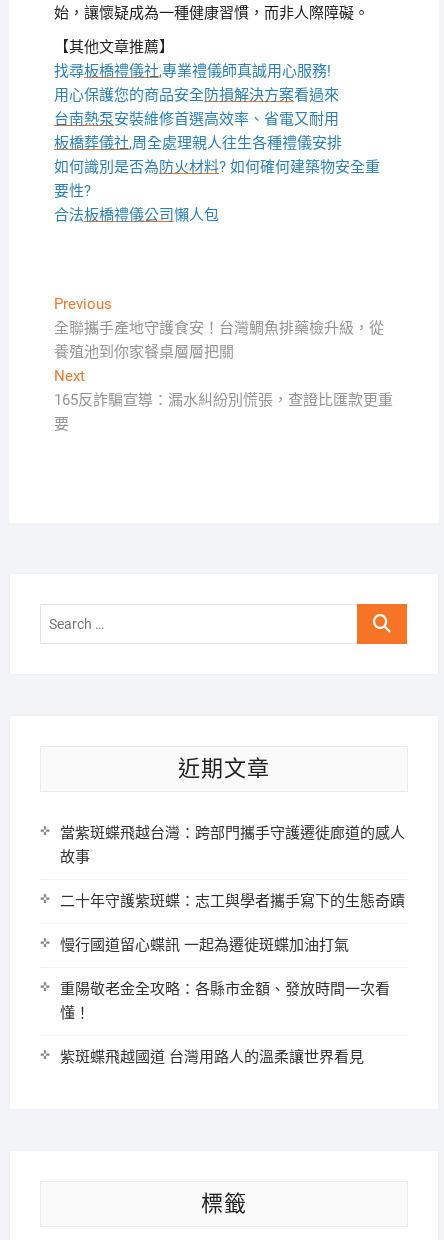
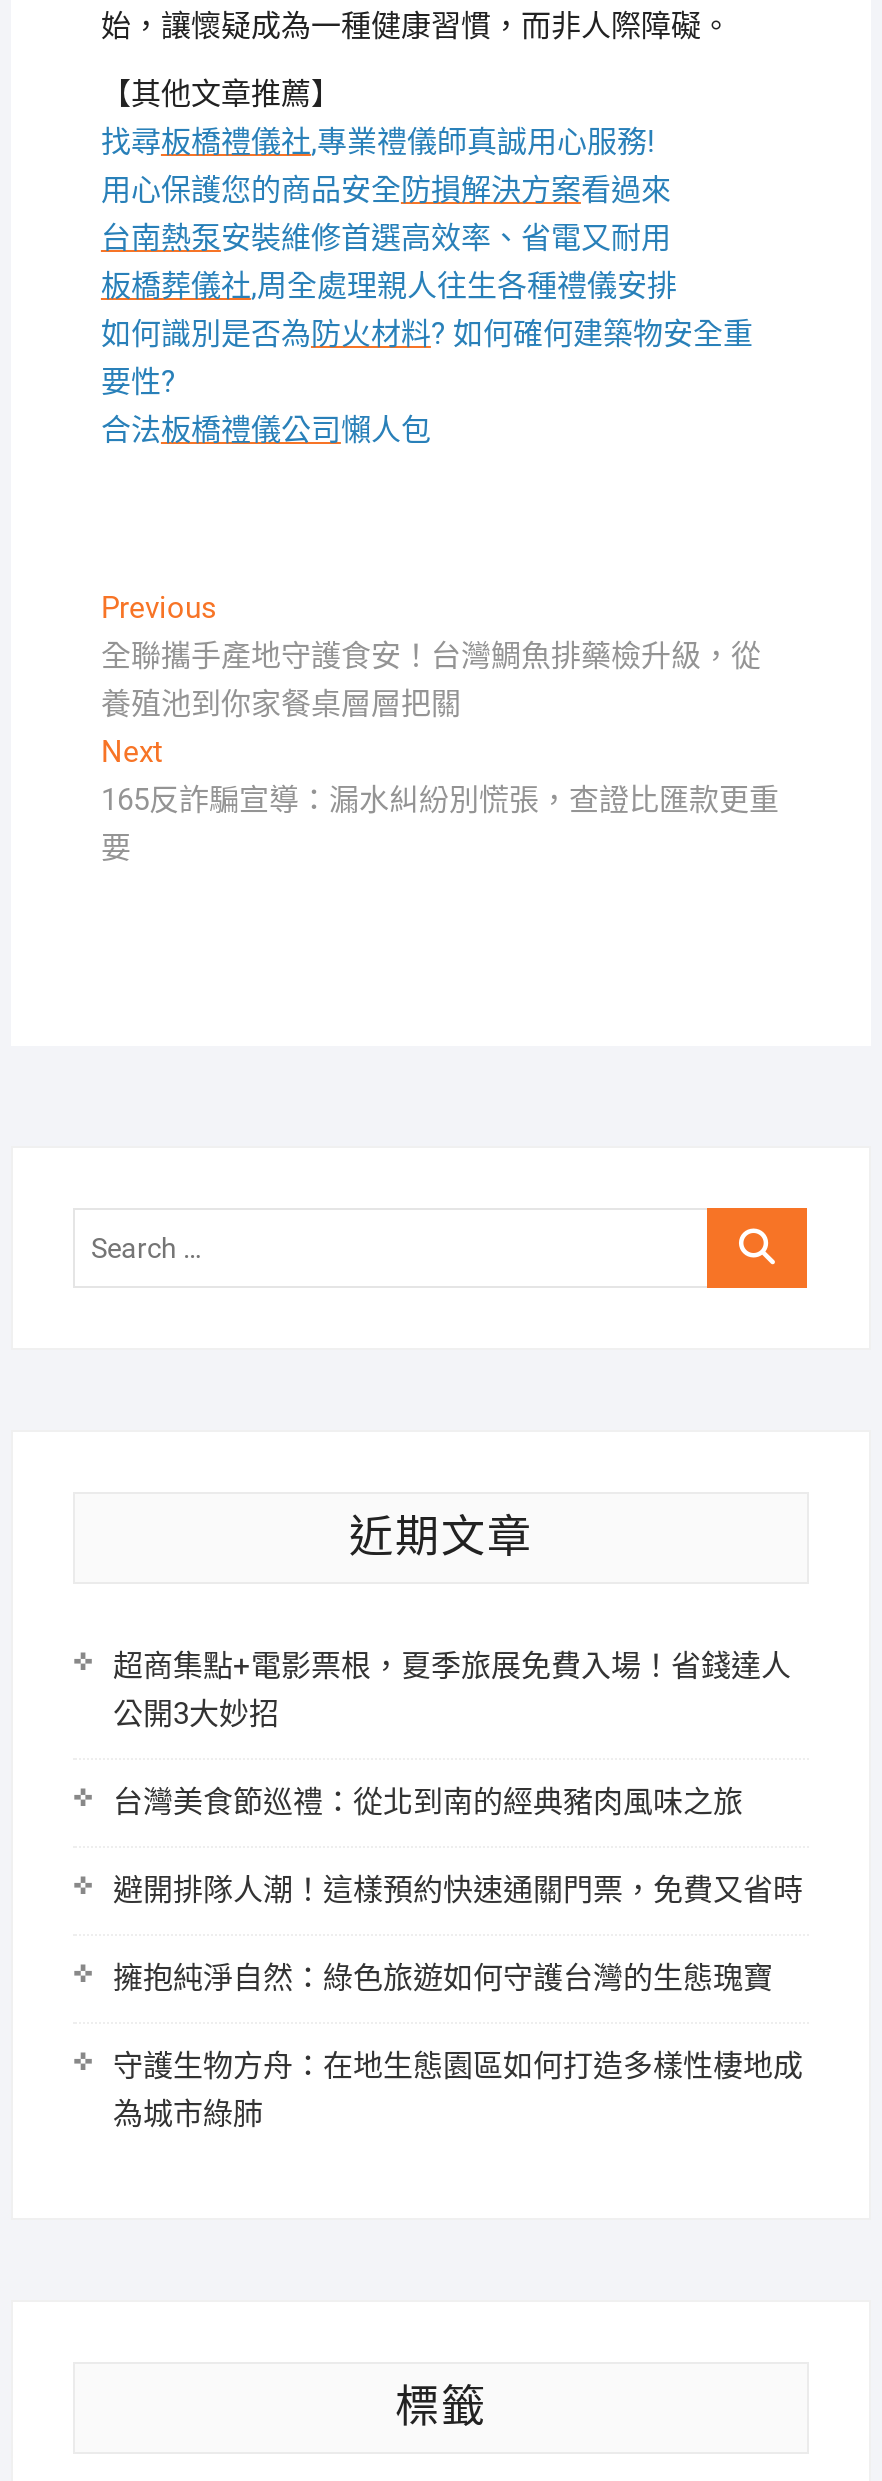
[60,824,405,866] 當紫斑蝶飛越台灣：跨部門攜手守護遷徙廊道的感人 | 故事 -> [113,1648,791,1732] 超商集點+電影票根，夏季旅展免費入場！省錢達人 | 公開3大妙招
[60,892,405,910] 二十年守護紫斑蝶：志工與學者攜手寫下的生態奇蹟 -> [113,1784,743,1820] 台灣美食節巡禮：從北到南的經典豬肉風味之旅
[60,936,349,954] 慢行國道留心蝶訊 一起為遷徙斑蝶加油打氣 -> [113,1872,803,1908] 避開排隊人潮！這樣預約快速通關門票，免費又省時
[60,980,390,1022] 重陽敬老金全攻略：各縣市金額、發放時間一次看 | 懂！ -> [113,1960,773,1996] 擁抱純淨自然：綠色旅遊如何守護台灣的生態瑰寶
[60,1048,364,1066] 紫斑蝶飛越國道 台灣用路人的溫柔讓世界看見 -> [113,2048,803,2132] 守護生物方舟：在地生態園區如何打造多樣性棲地成 | 為城市綠肺

